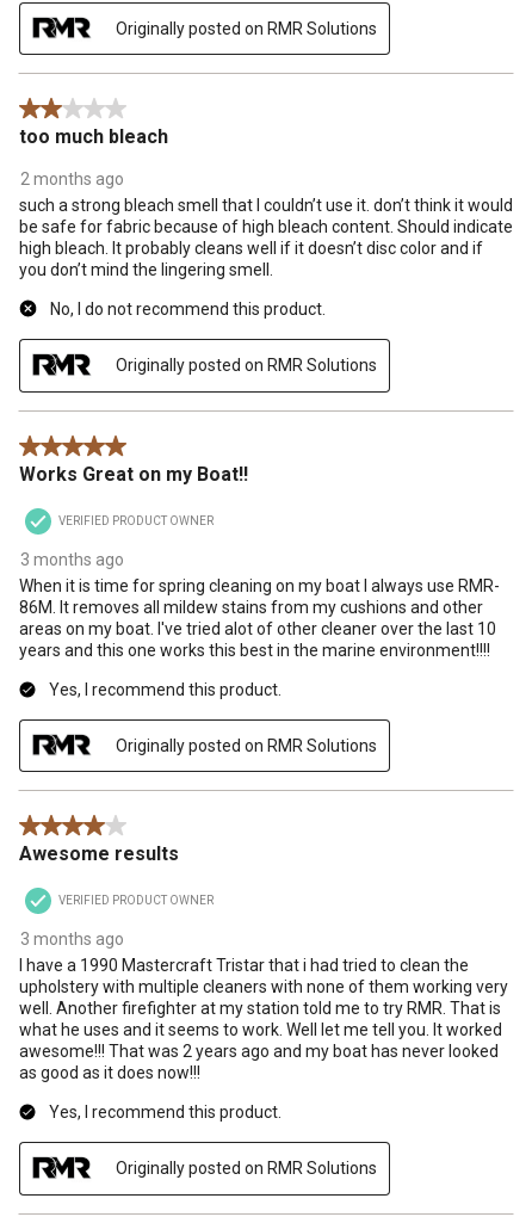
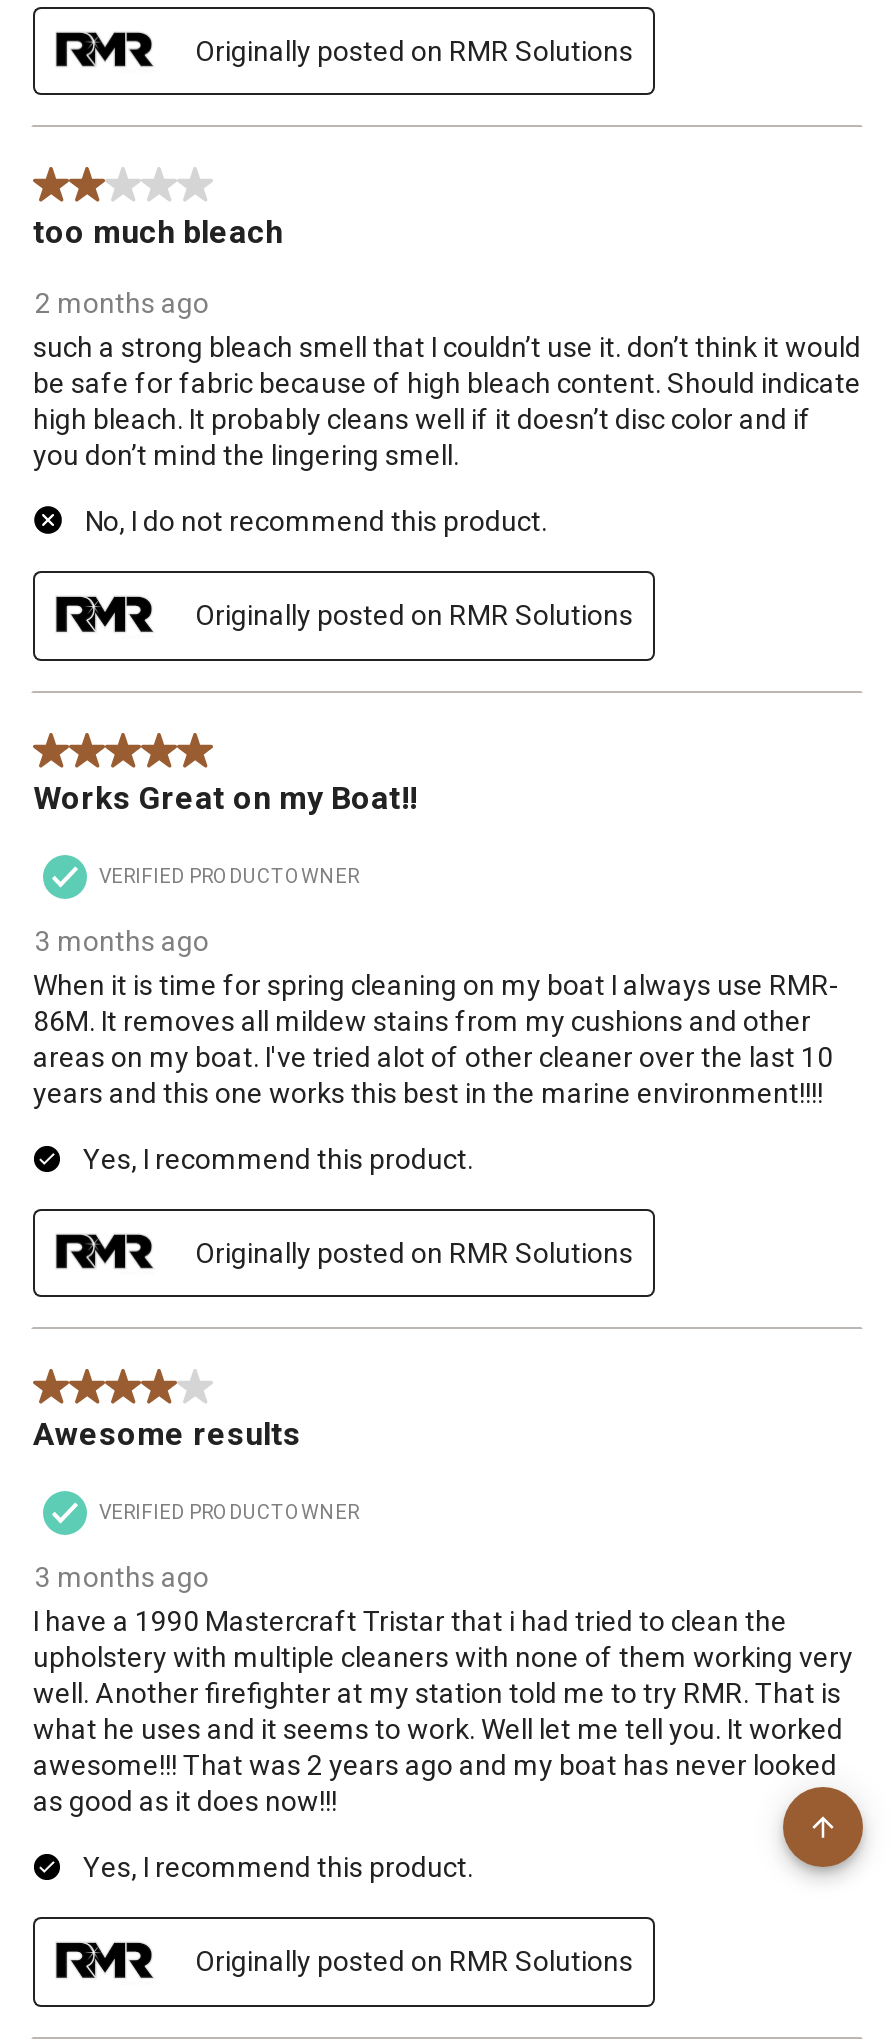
none -> [779,1787,867,1879] [image]

